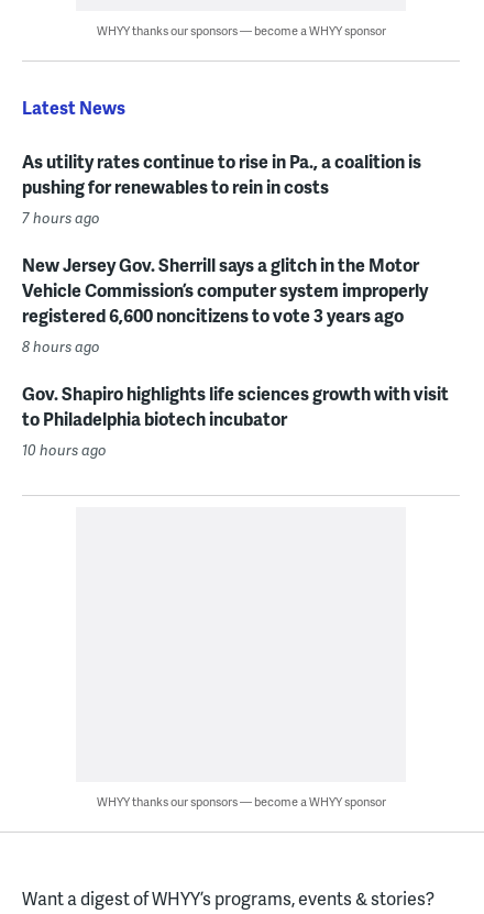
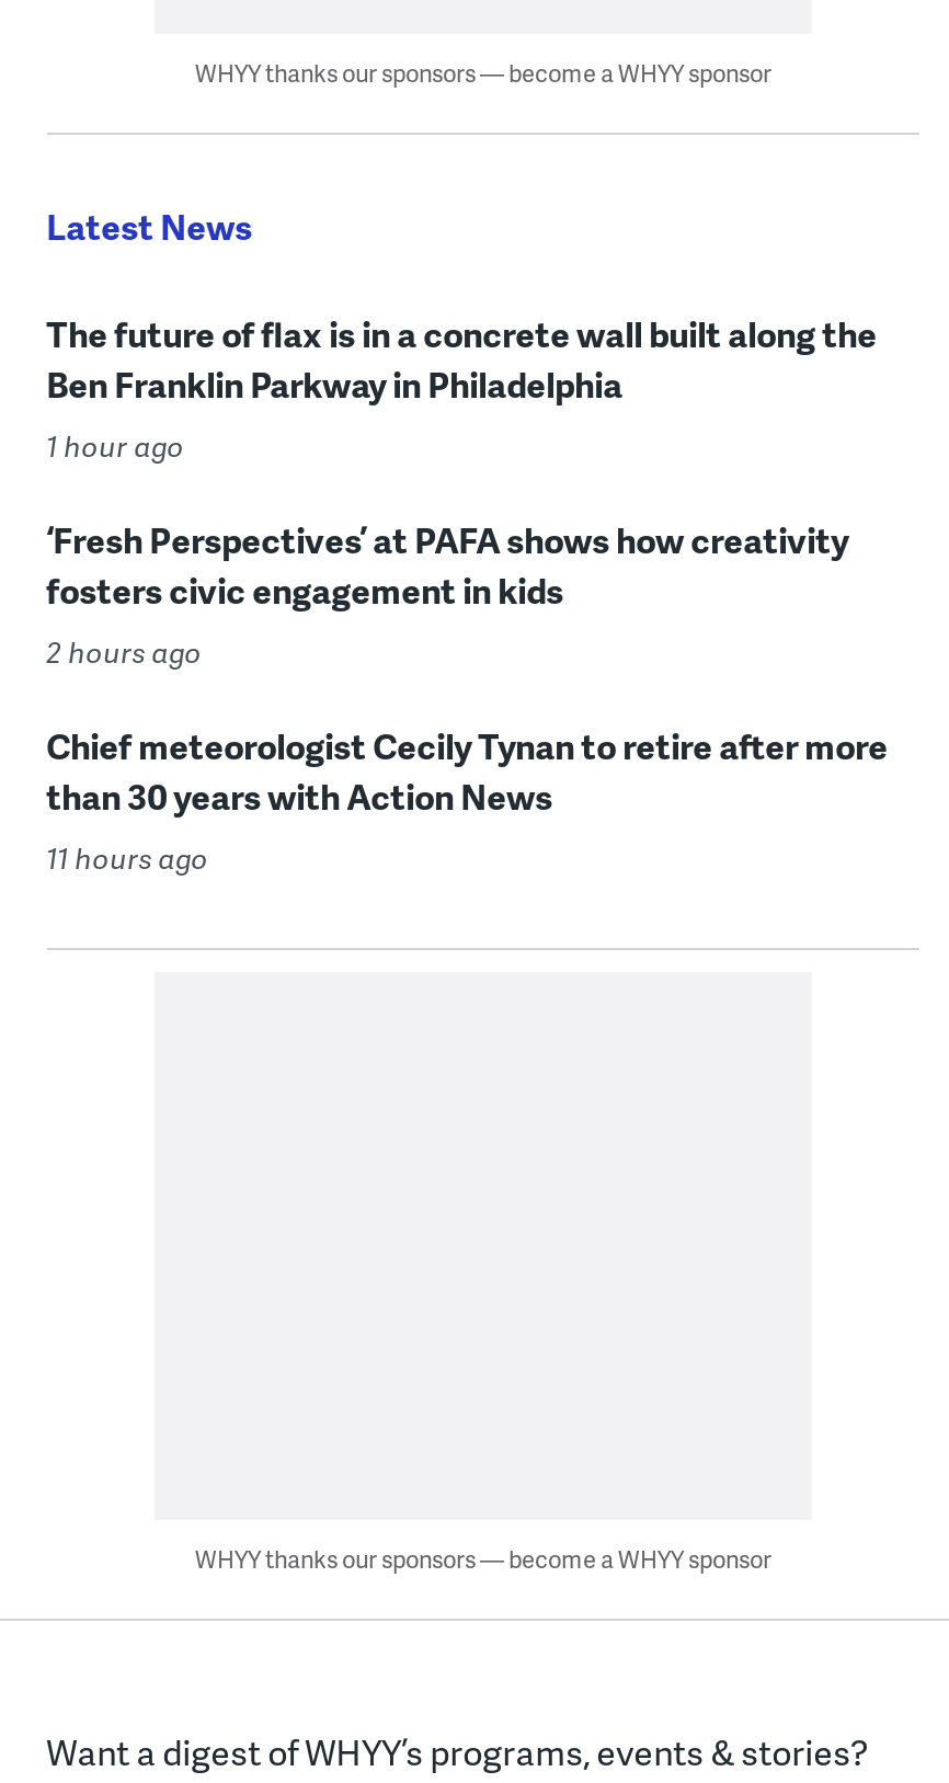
[22,148,421,227] As utility rates continue to rise in Pa., a coalition is | pushing for renewables to rein in costs | 7 hours ago -> [46,307,877,465] The future of flax is in a concrete wall built along the | Ben Franklin Parkway in Philadelphia | 1 hour ago
[22,251,427,356] New Jersey Gov. Sherrill says a glitch in the Motor | Vehicle Commission’s computer system improperly | registered 6,600 noncitizens to vote 3 years ago | 8 hours ago -> [46,513,848,671] ‘Fresh Perspectives’ at PAFA shows how creativity | fosters civic engagement in kids | 2 hours ago
[22,380,448,459] Gov. Shapiro highlights life sciences growth with visit | to Philadelphia biotech incubator | 10 hours ago -> [46,719,888,877] Chief meteorologist Cecily Tynan to retire after more | than 30 years with Action News | 11 hours ago

